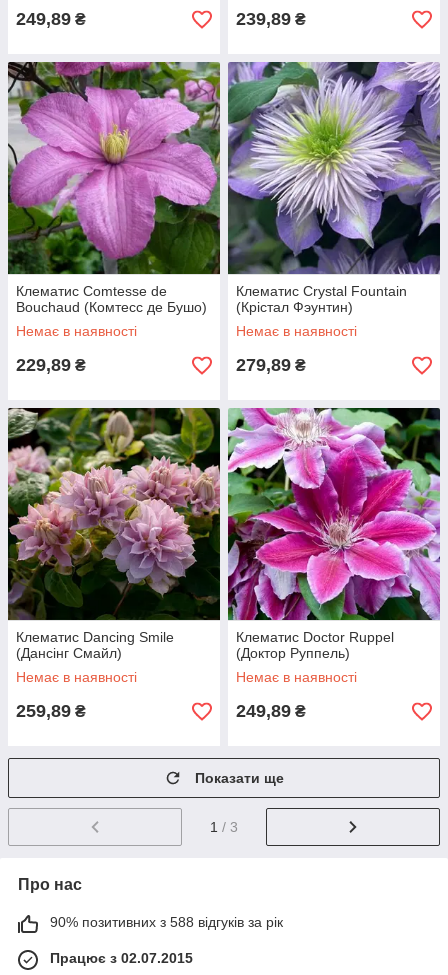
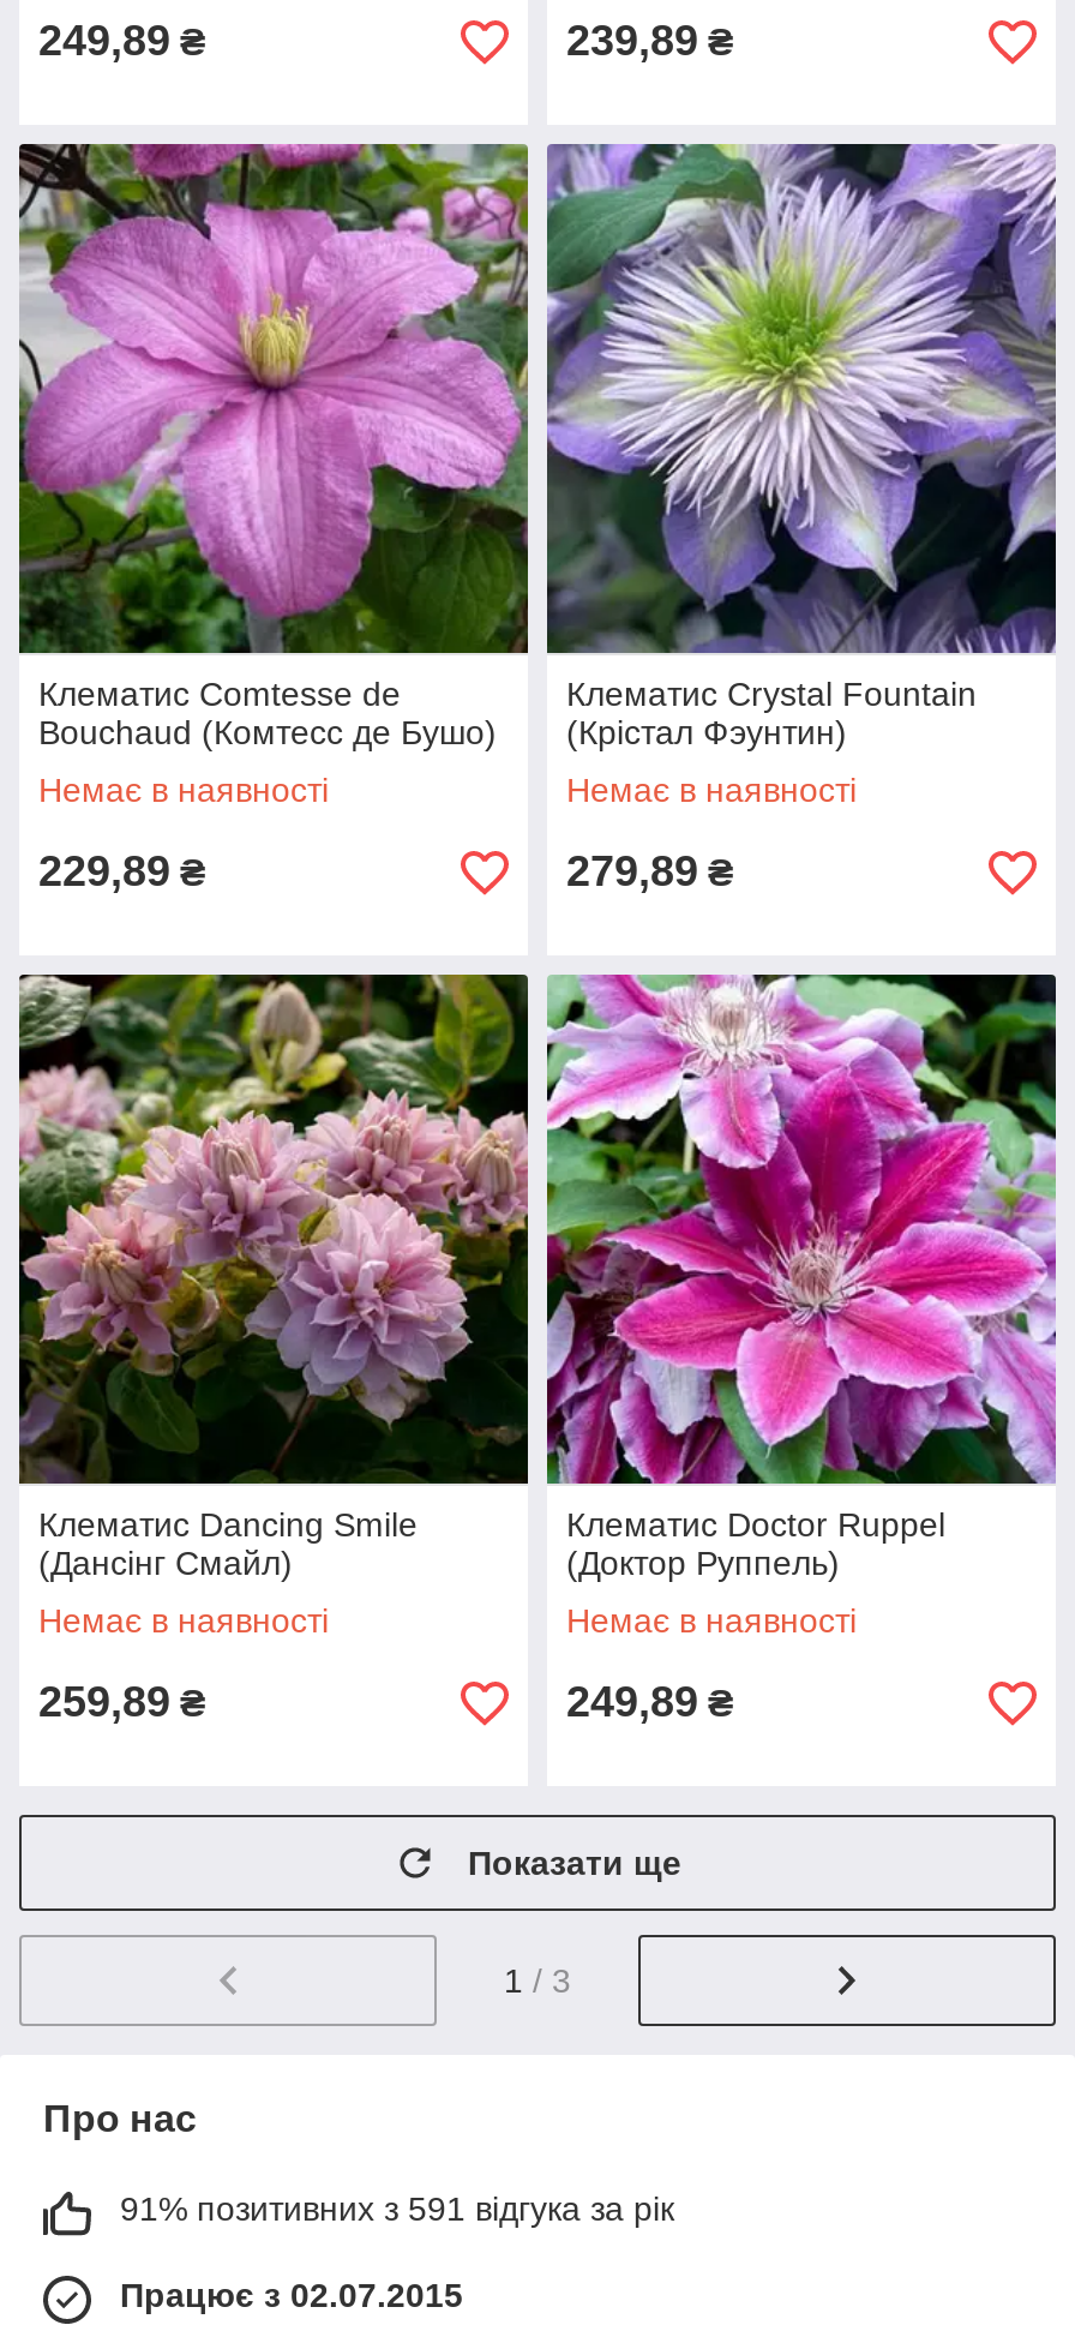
[50,914,283,930] 90% позитивних з 588 відгуків за рік -> [120,2189,674,2228] 91% позитивних з 591 відгука за рік

